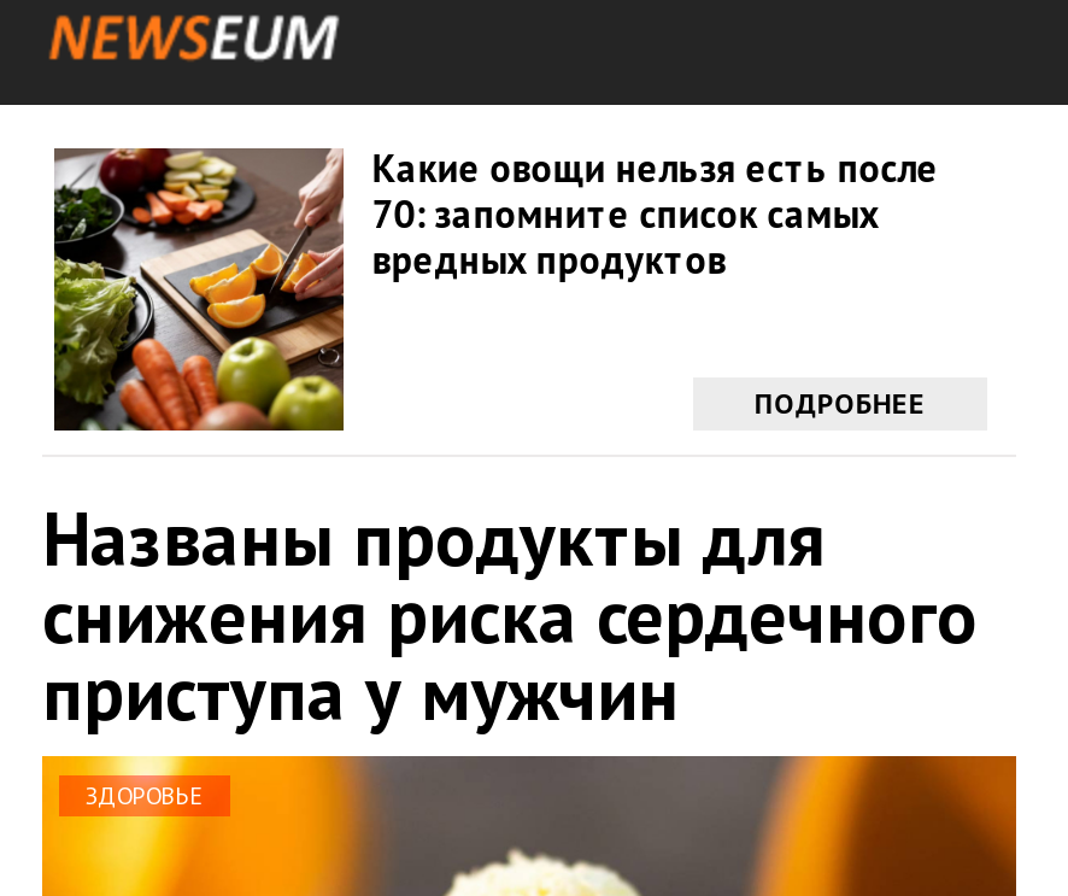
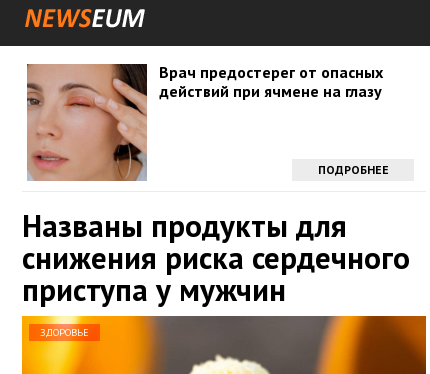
[52,144,939,433] [image] | Какие овощи нельзя есть после | 70: запомните список самых | вредных продуктов -> [26,62,383,182] [image] | Врач предостерег от опасных | действий при ячмене на глазу

